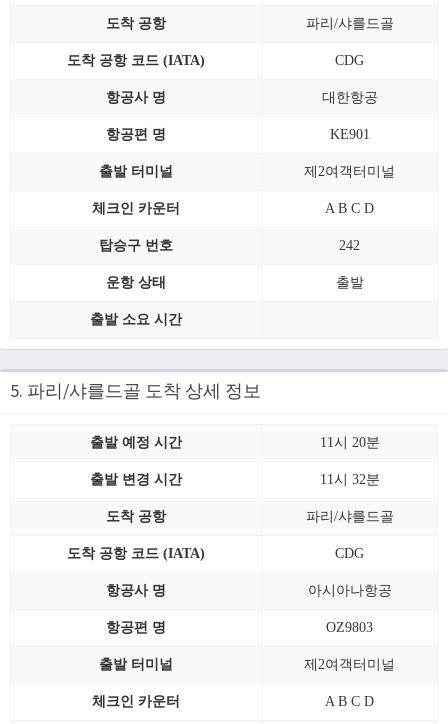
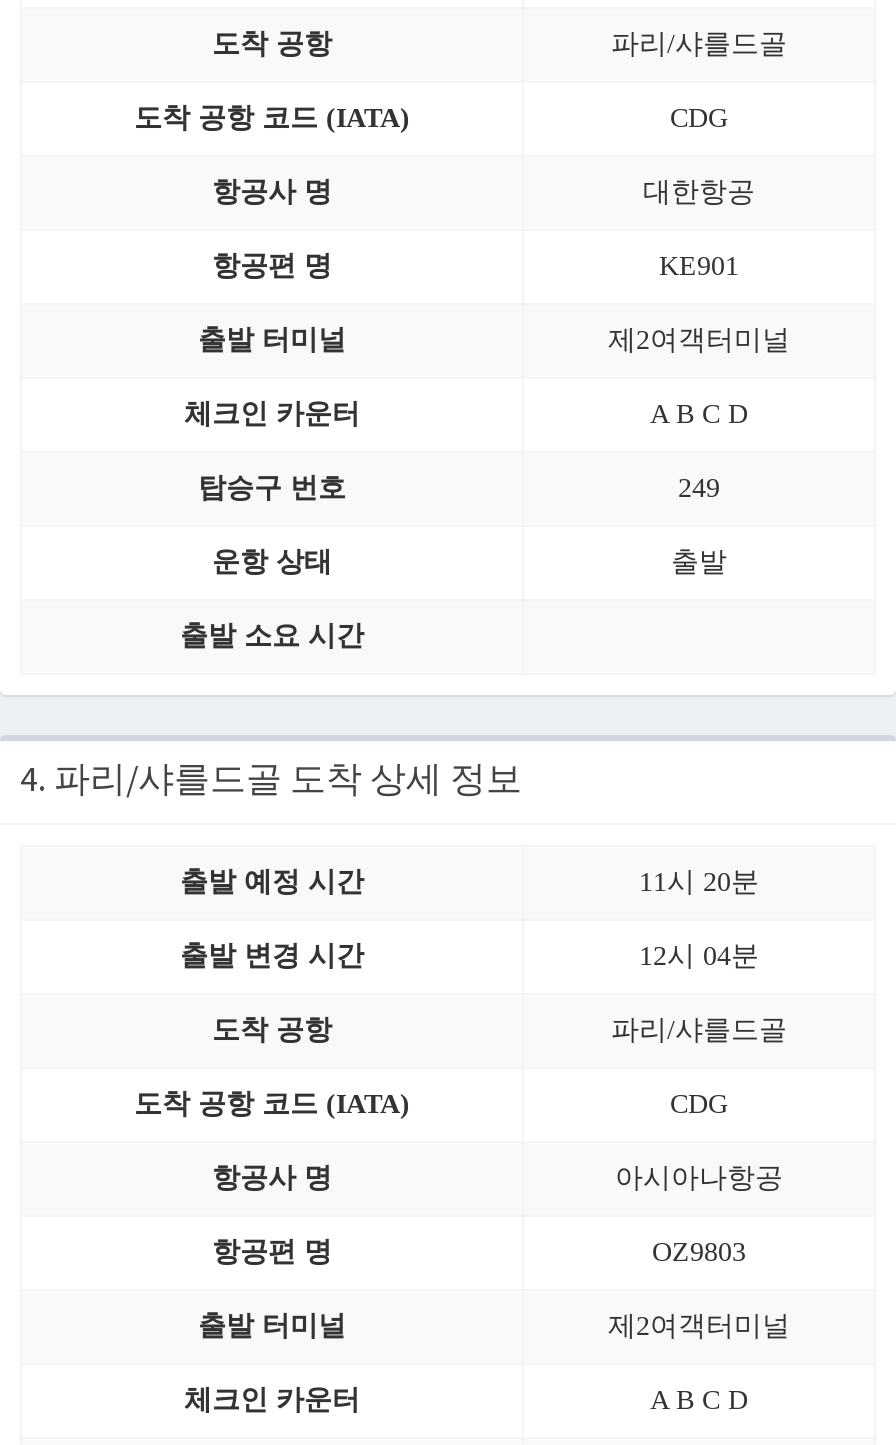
[339,238,360,253] 242 -> [678,473,720,503] 249
[10,379,261,402] 5. 파리/샤를드골 도착 상세 정보 -> [20,755,522,801] 4. 파리/샤를드골 도착 상세 정보
[319,472,379,487] 11시 32분 -> [639,941,759,971] 12시 04분

